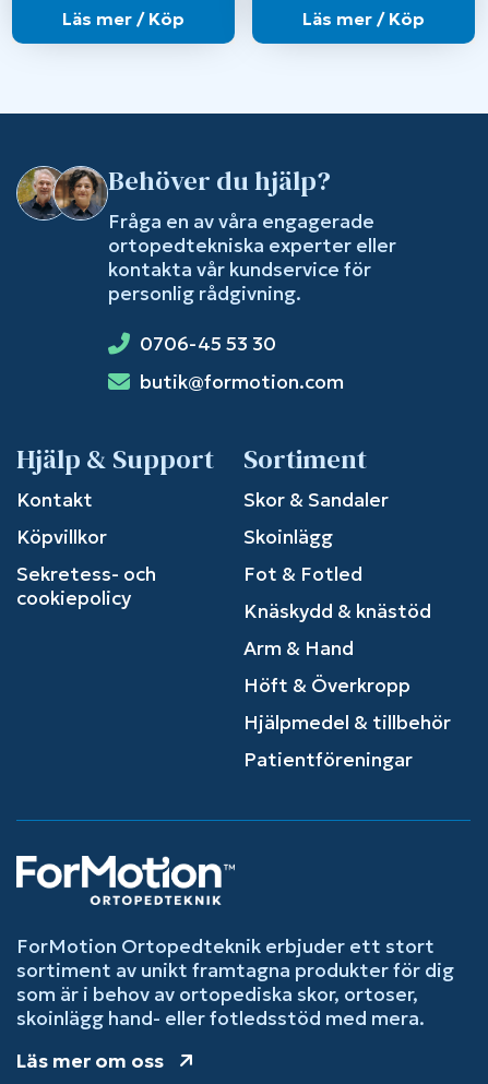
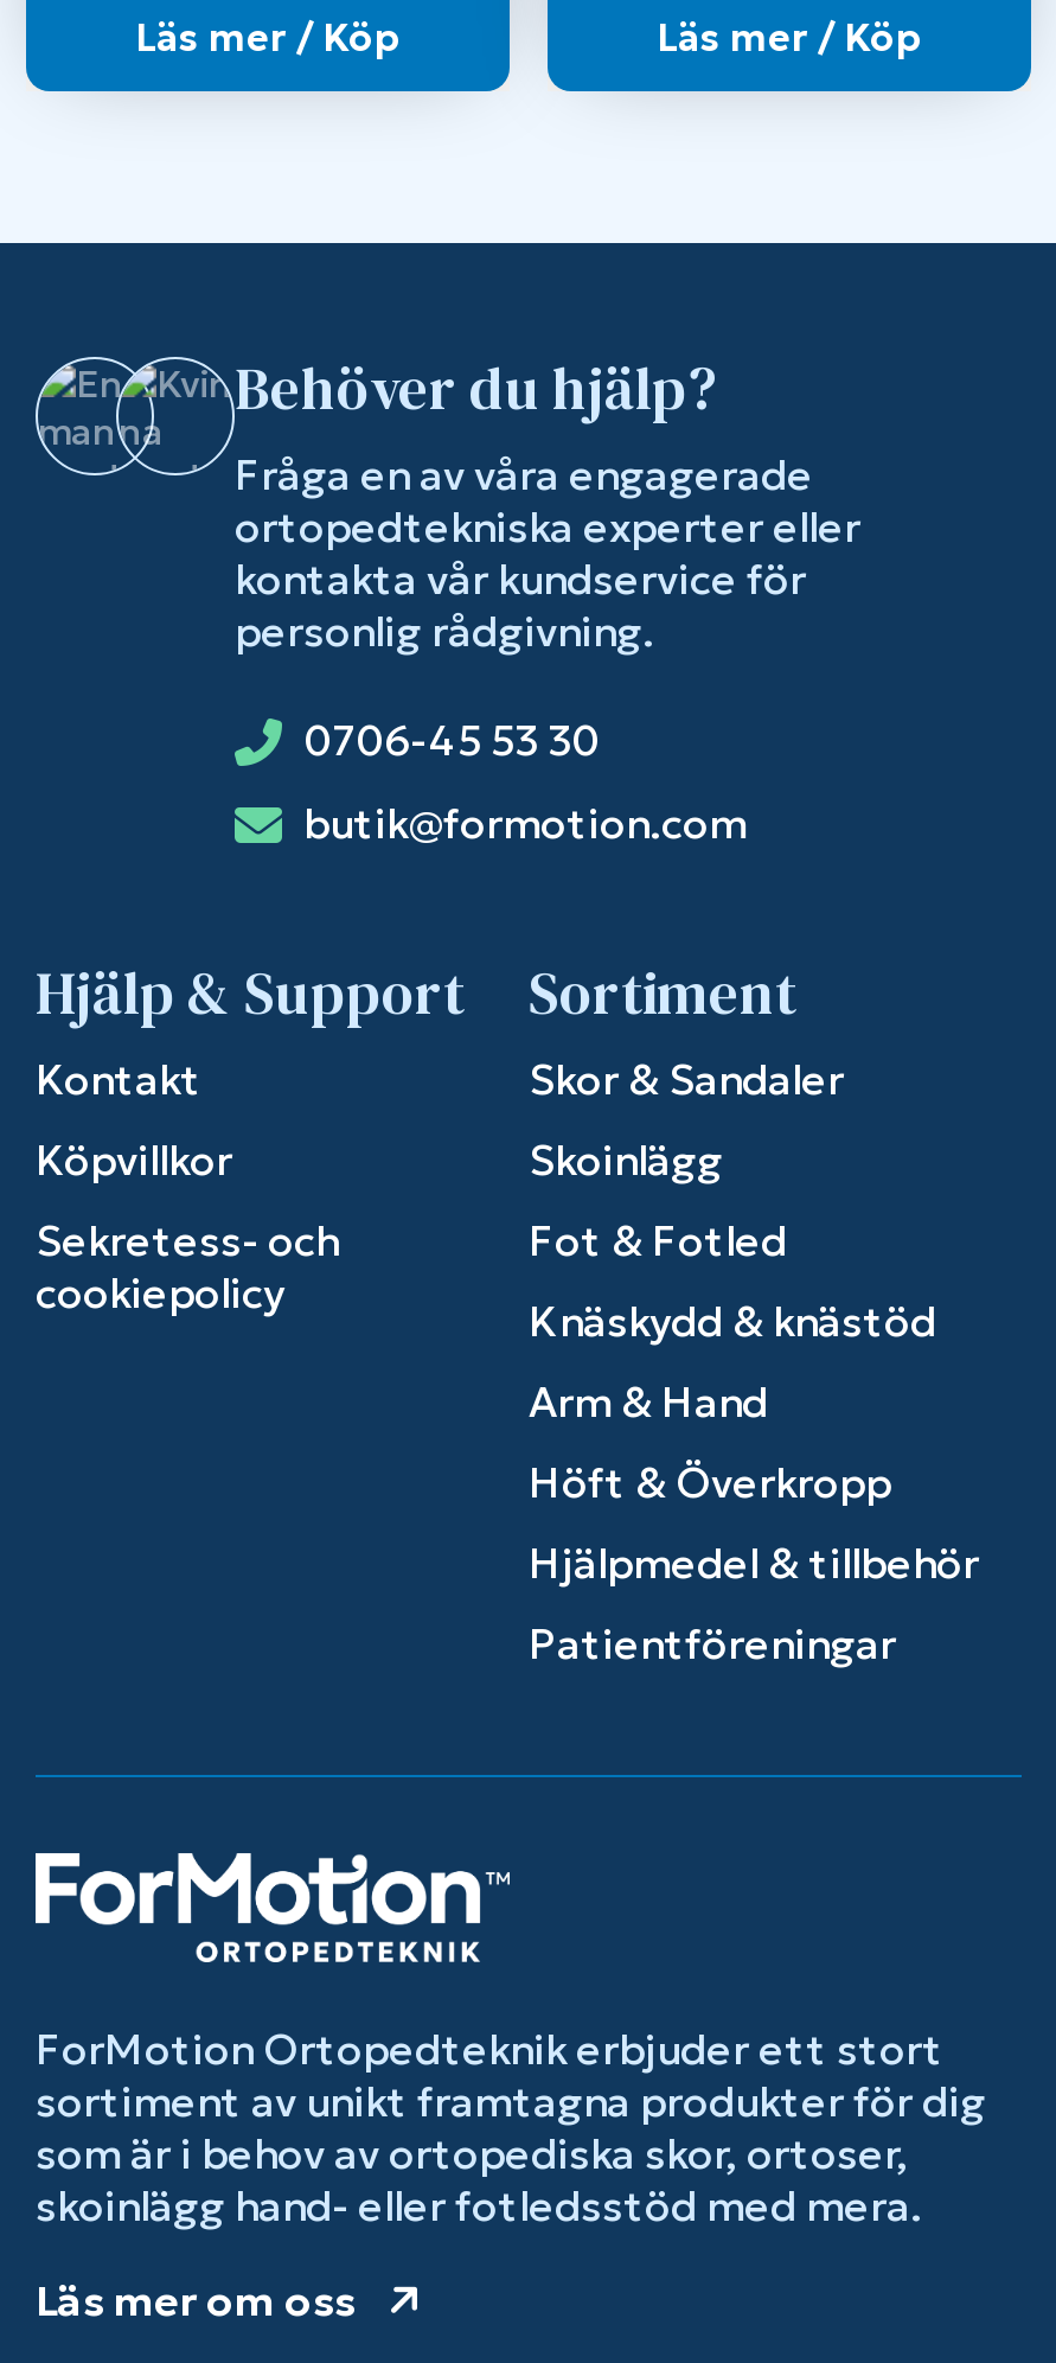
[16,166,105,218] [image] -> [38,358,228,470] [image]

